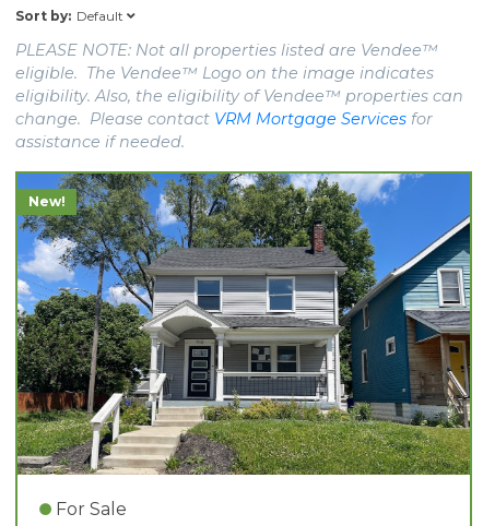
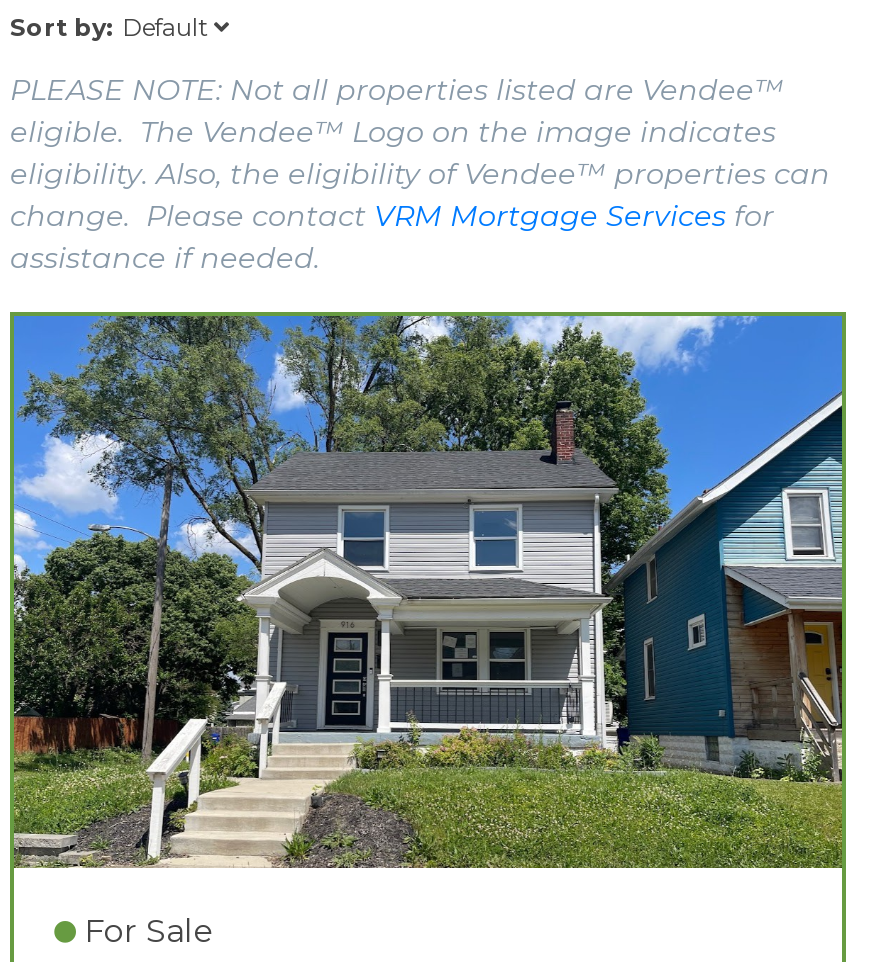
[28,193,66,210] New! -> none

